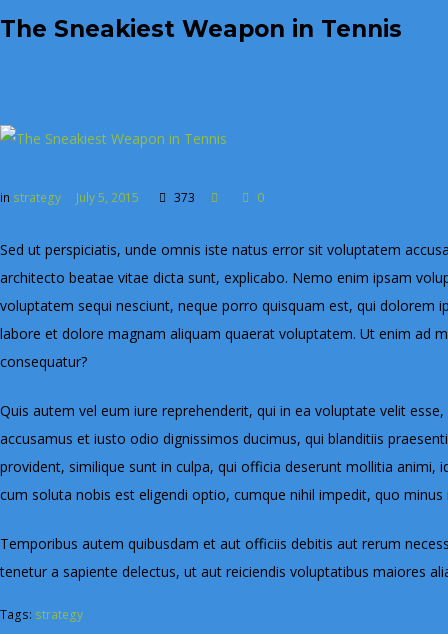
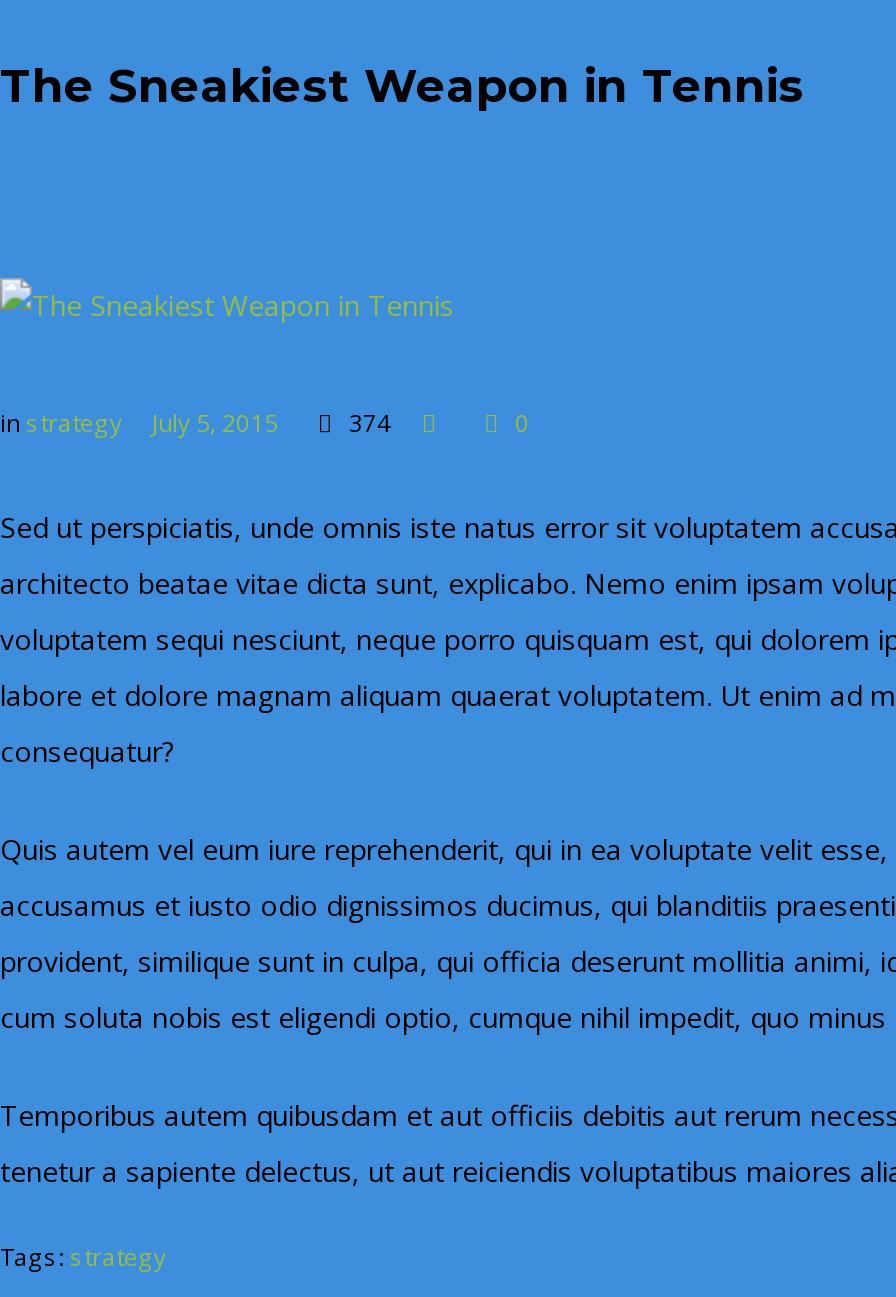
[174,189,195,206] 373 -> [349,406,391,440] 374

